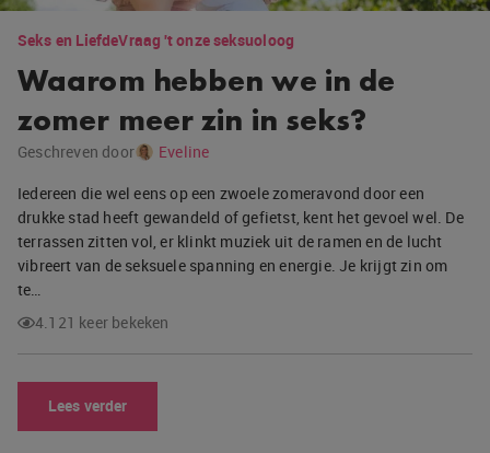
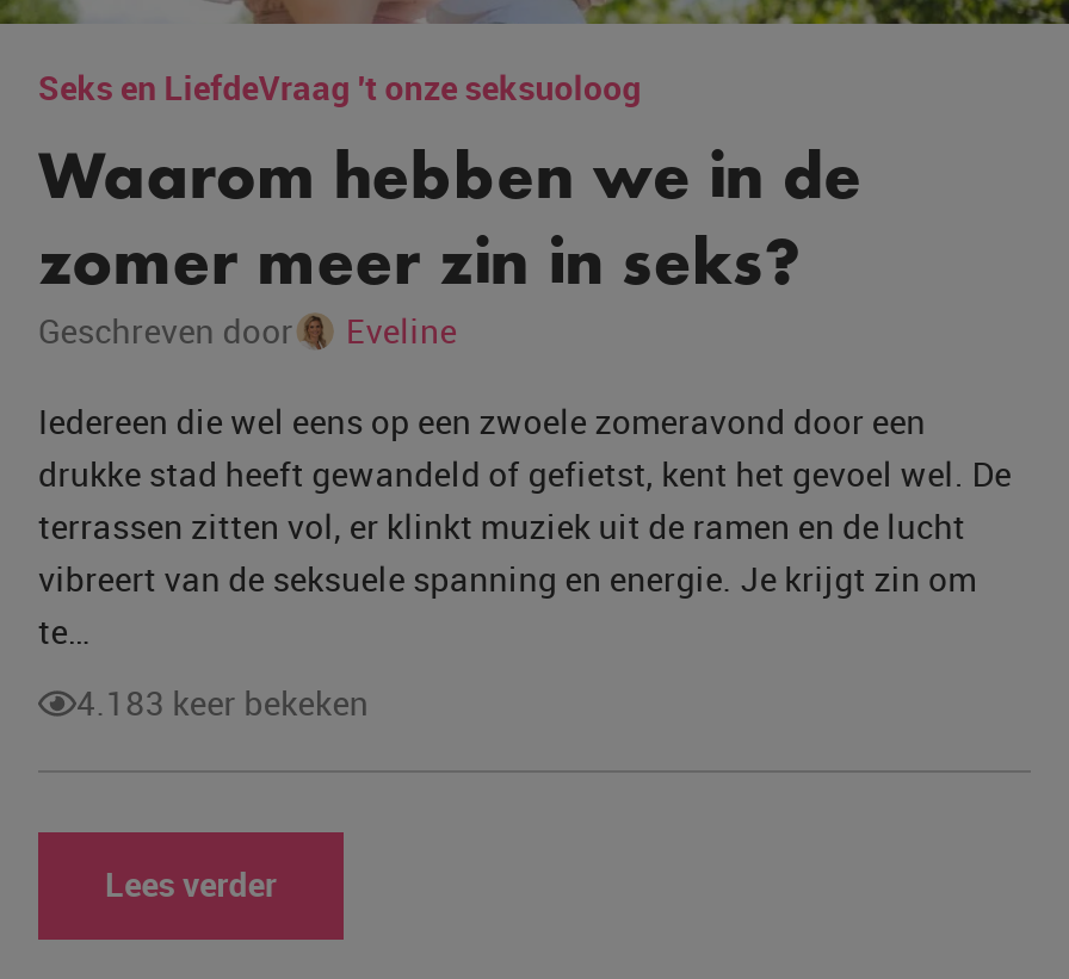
[35,312,169,333] 4.121 keer bekeken -> [76,680,369,725] 4.183 keer bekeken

